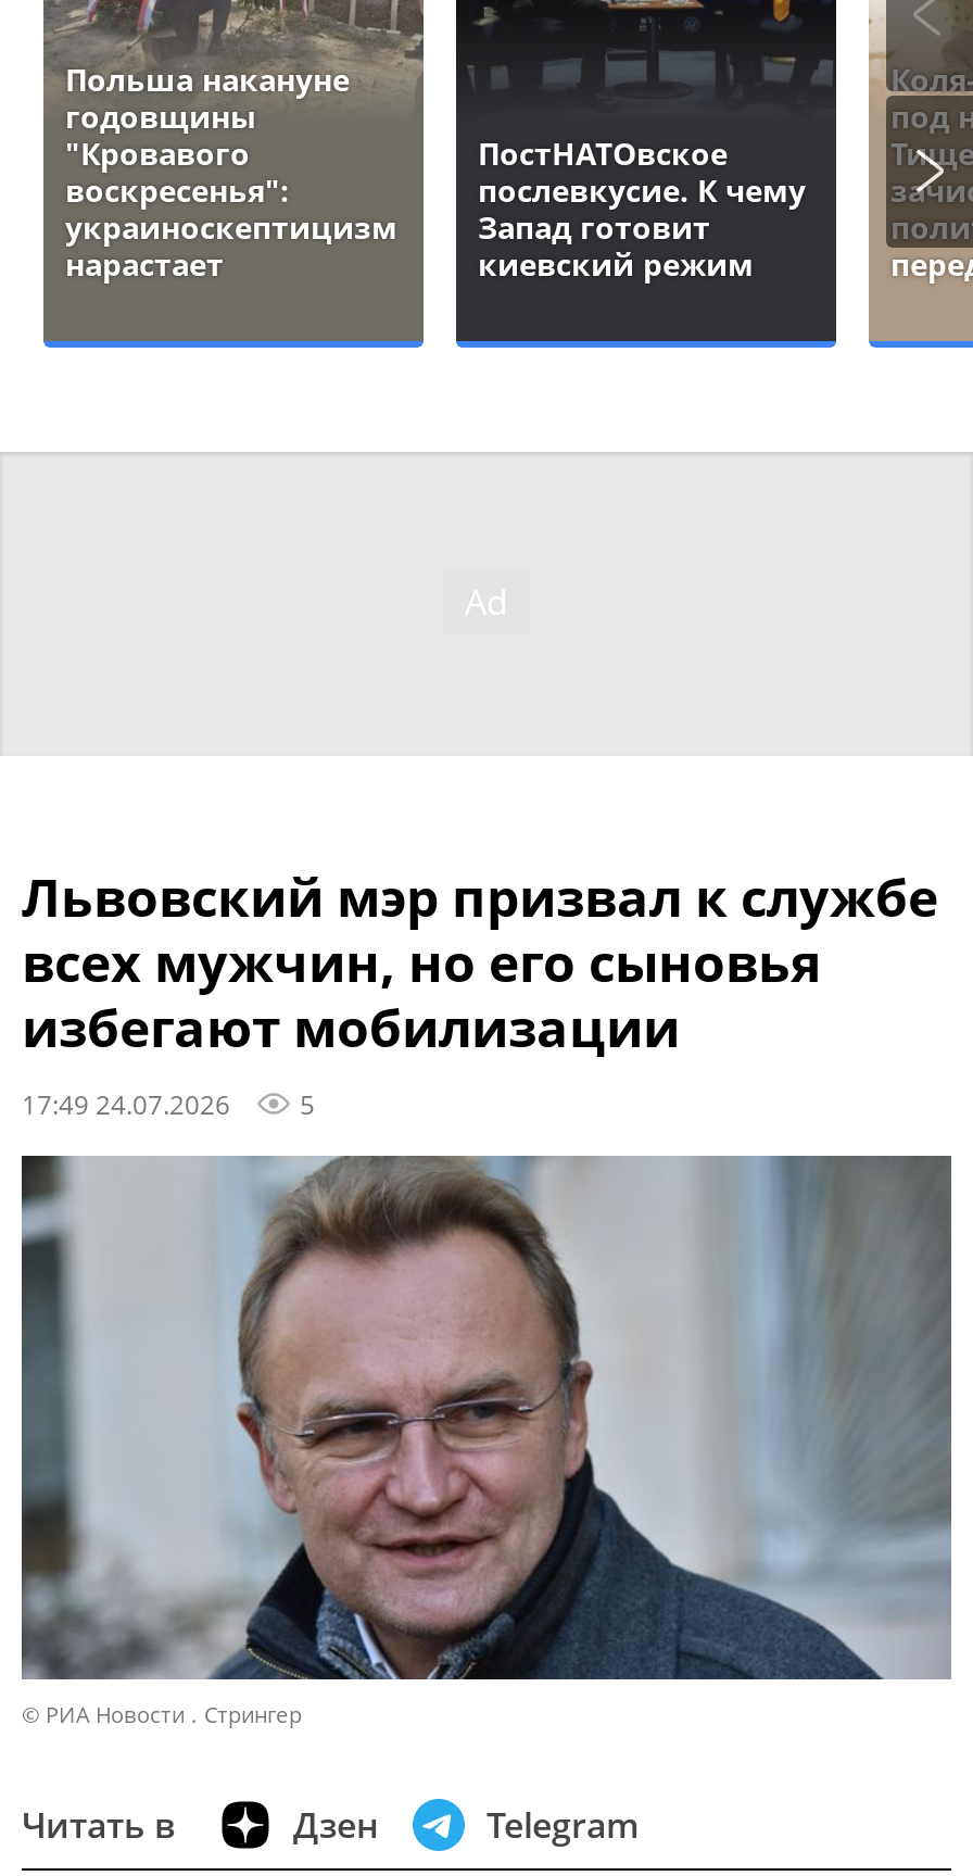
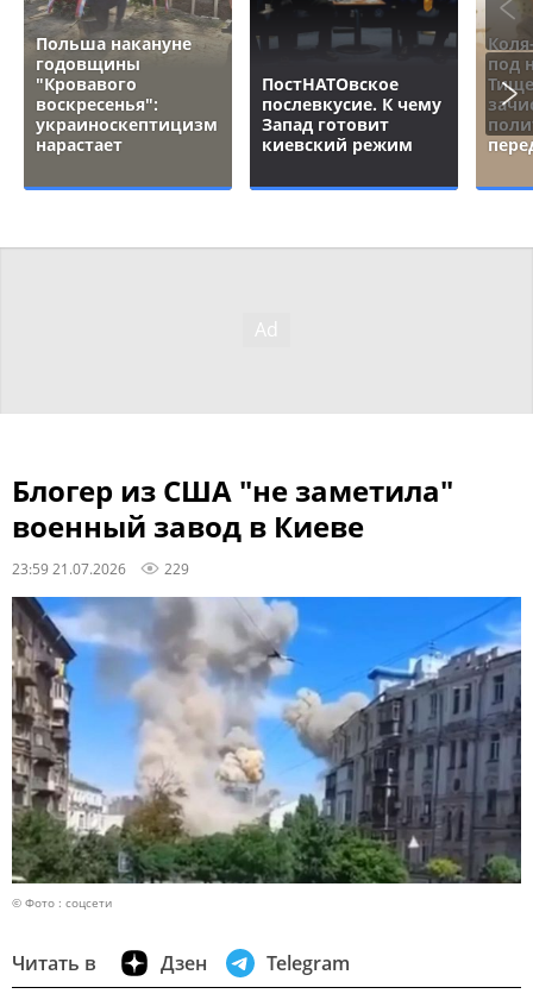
[22,861,938,1122] Львовский мэр призвал к службе | всех мужчин, но его сыновья | избегают мобилизации | 17:49 24.07.2026 | 5 -> [12,471,453,578] Блогер из США "не заметила" | военный завод в Киеве | 23:59 21.07.2026 | 229
[22,1154,953,1729] [image] | © РИА Новости . Стрингер -> [12,596,522,911] [image] | © Фото : соцсети

